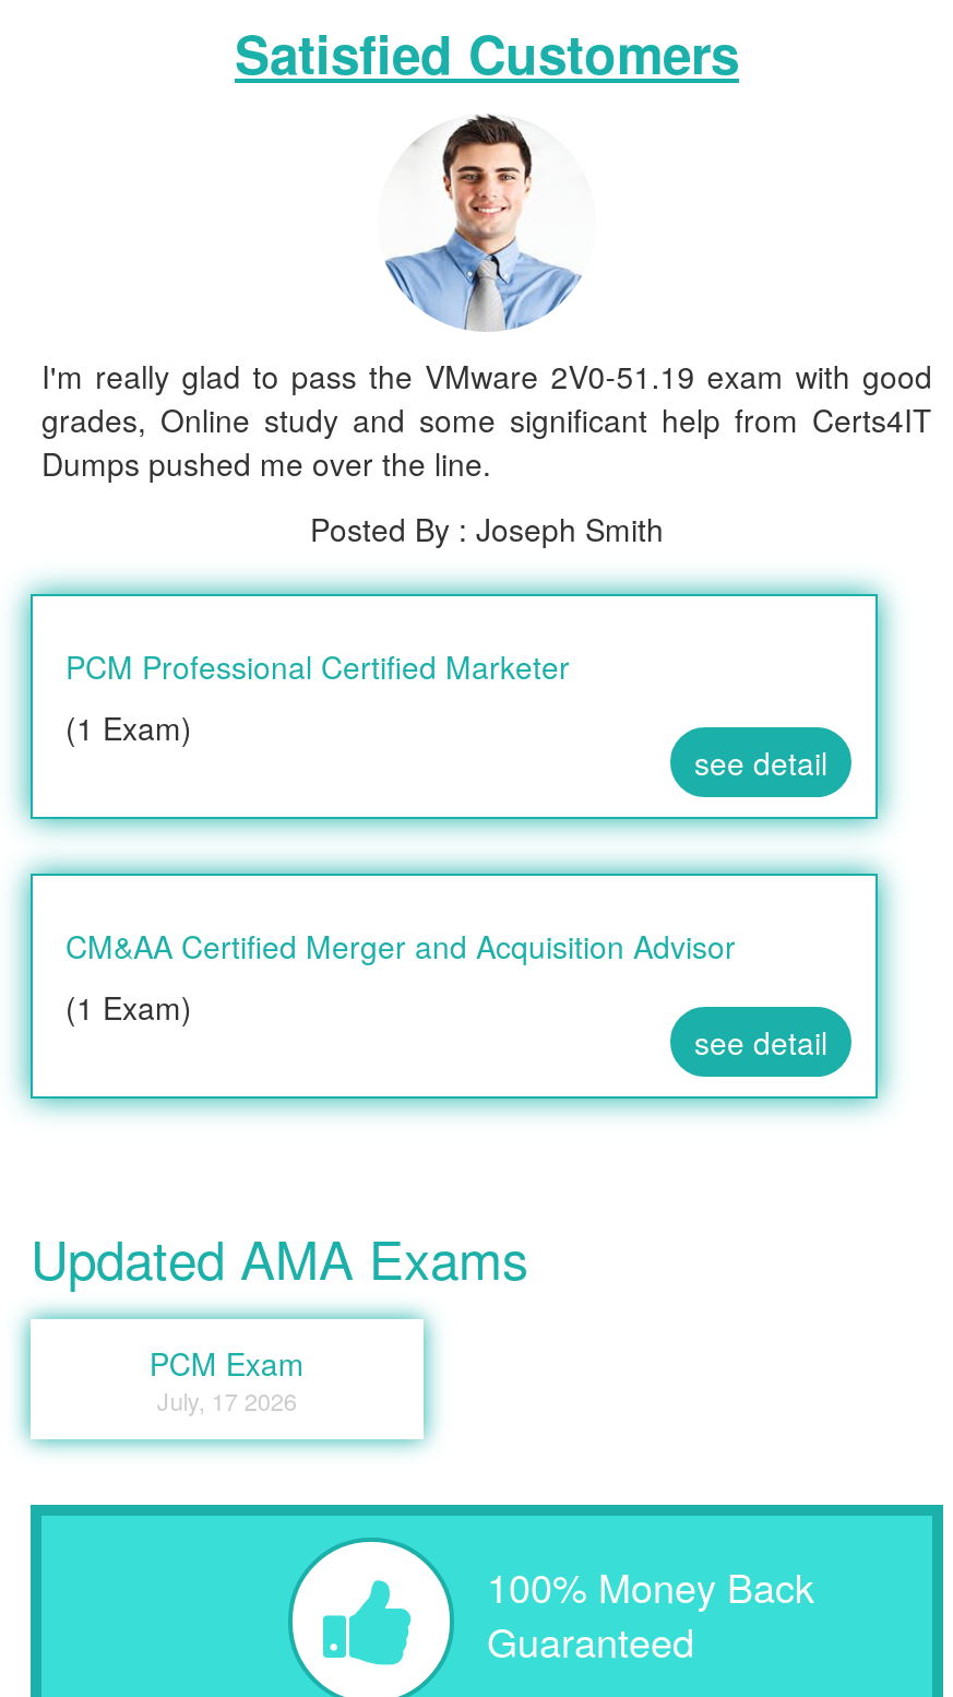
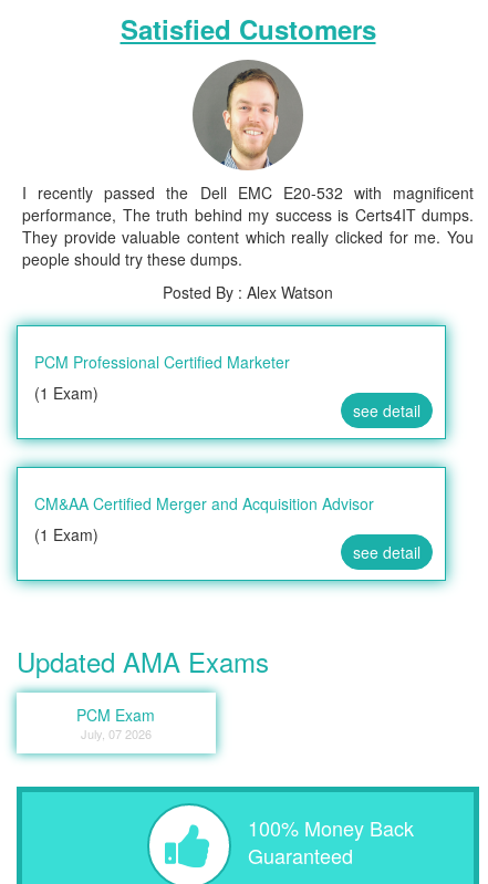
[41,118,932,485] [image] | I'm really glad to pass the VMware 2V0-51.19 exam with good | grades, Online study and some significant help from Certs4IT | Dumps pushed me over the line. -> [22,61,474,270] [image] | I recently passed the Dell EMC E20-532 with magnificent | performance, The truth behind my success is Certs4IT dumps. | They provide valuable content which really clicked for me. You | people should try these dumps.
[310,507,664,550] Posted By : Joseph Smith -> [163,281,333,303] Posted By : Alex Watson
[157,1382,297,1417] July, 17 2026 -> [81,725,151,742] July, 07 2026

